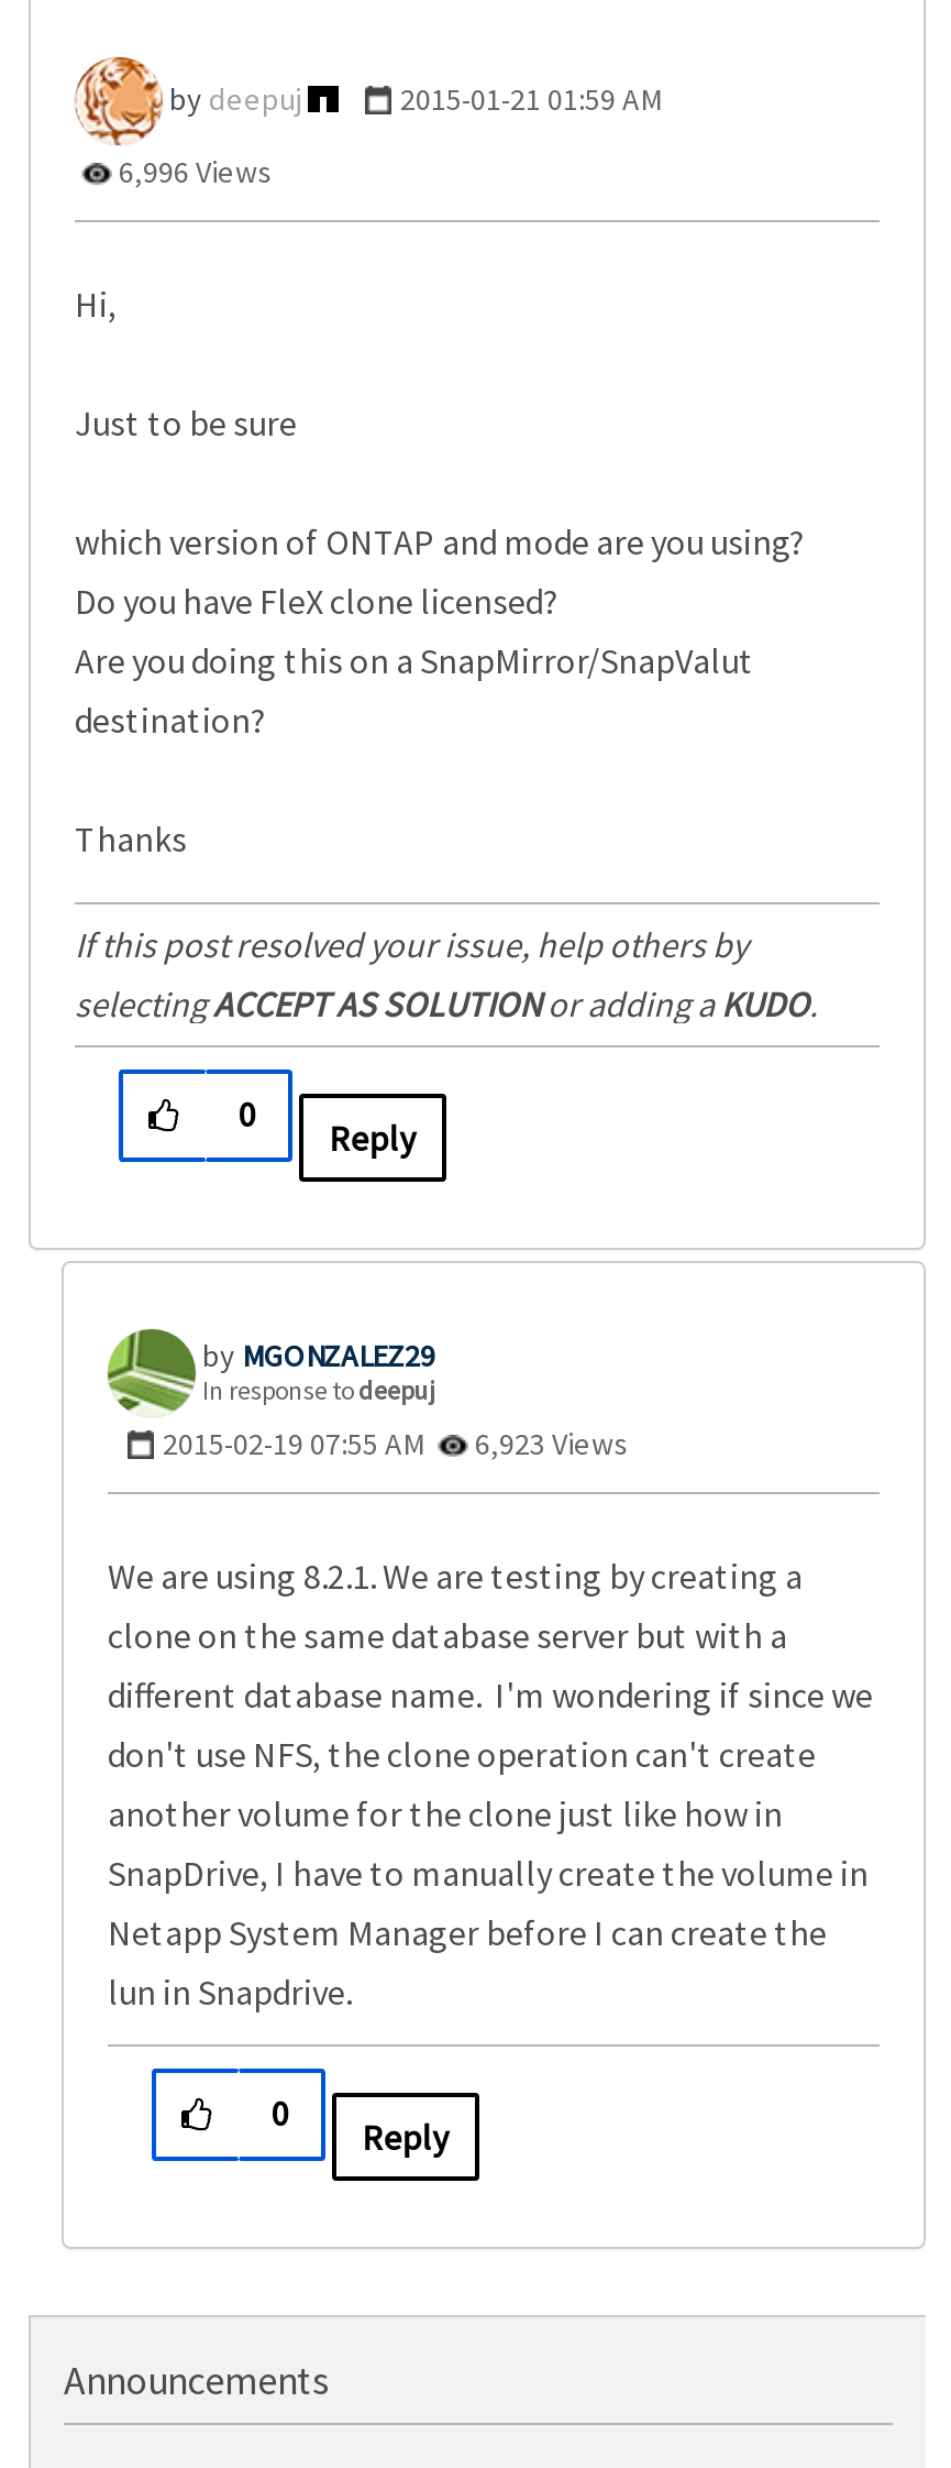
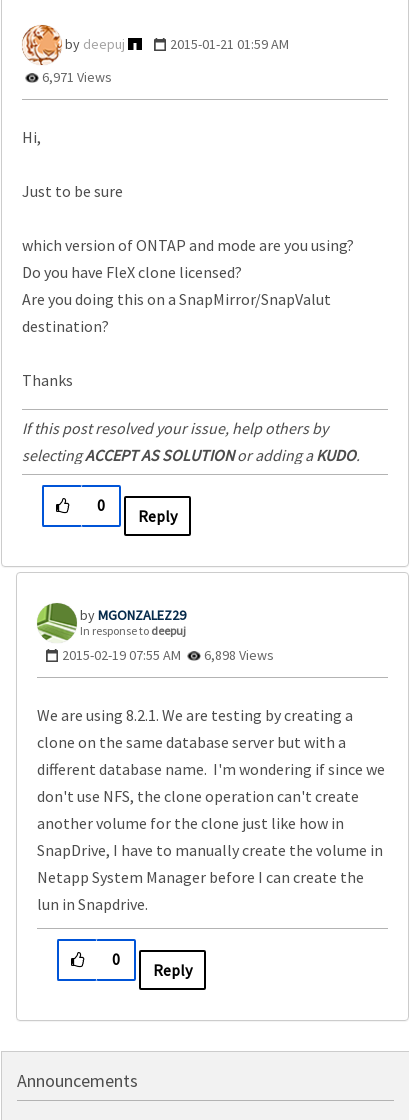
[112,153,273,192] 6,996 Views -> [39,68,112,86] 6,971 Views
[163,1425,629,1464] 2015-02-19 07:55 AM 6,923 Views -> [62,646,274,664] 2015-02-19 07:55 AM 6,898 Views

